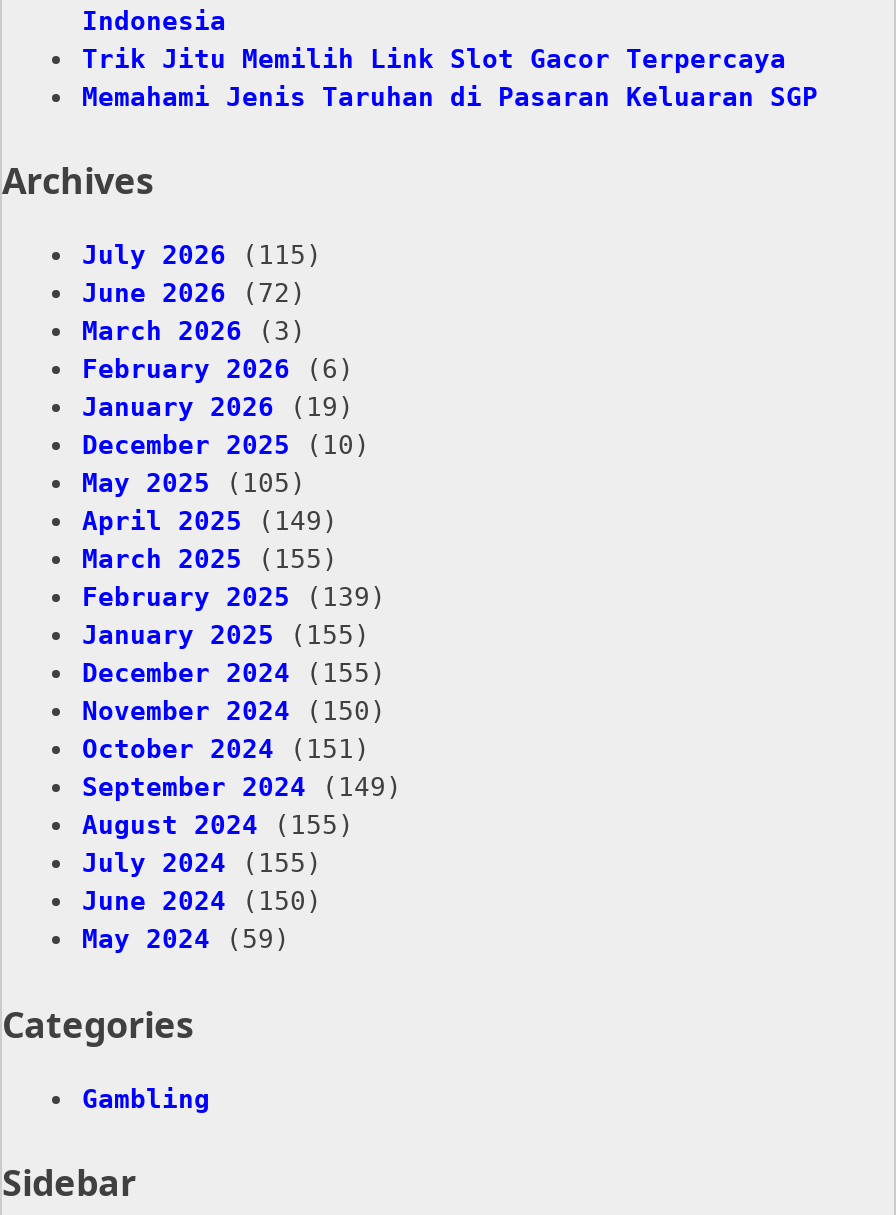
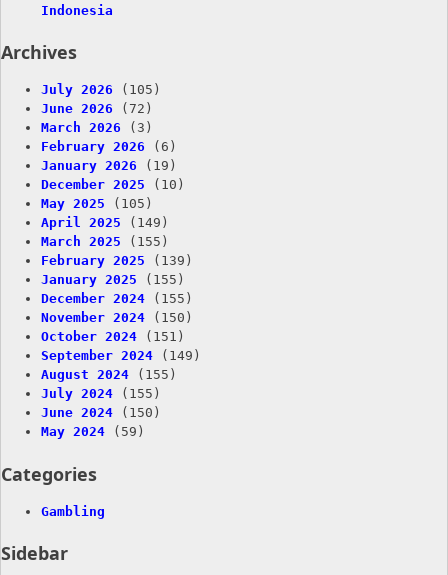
[82,44,818,112] Trik Jitu Memilih Link Slot Gacor Terpercaya | Memahami Jenis Taruhan di Pasaran Keluaran SGP -> none
[82,240,322,270] July 2026 (115) -> [41,82,161,97] July 2026 (105)

